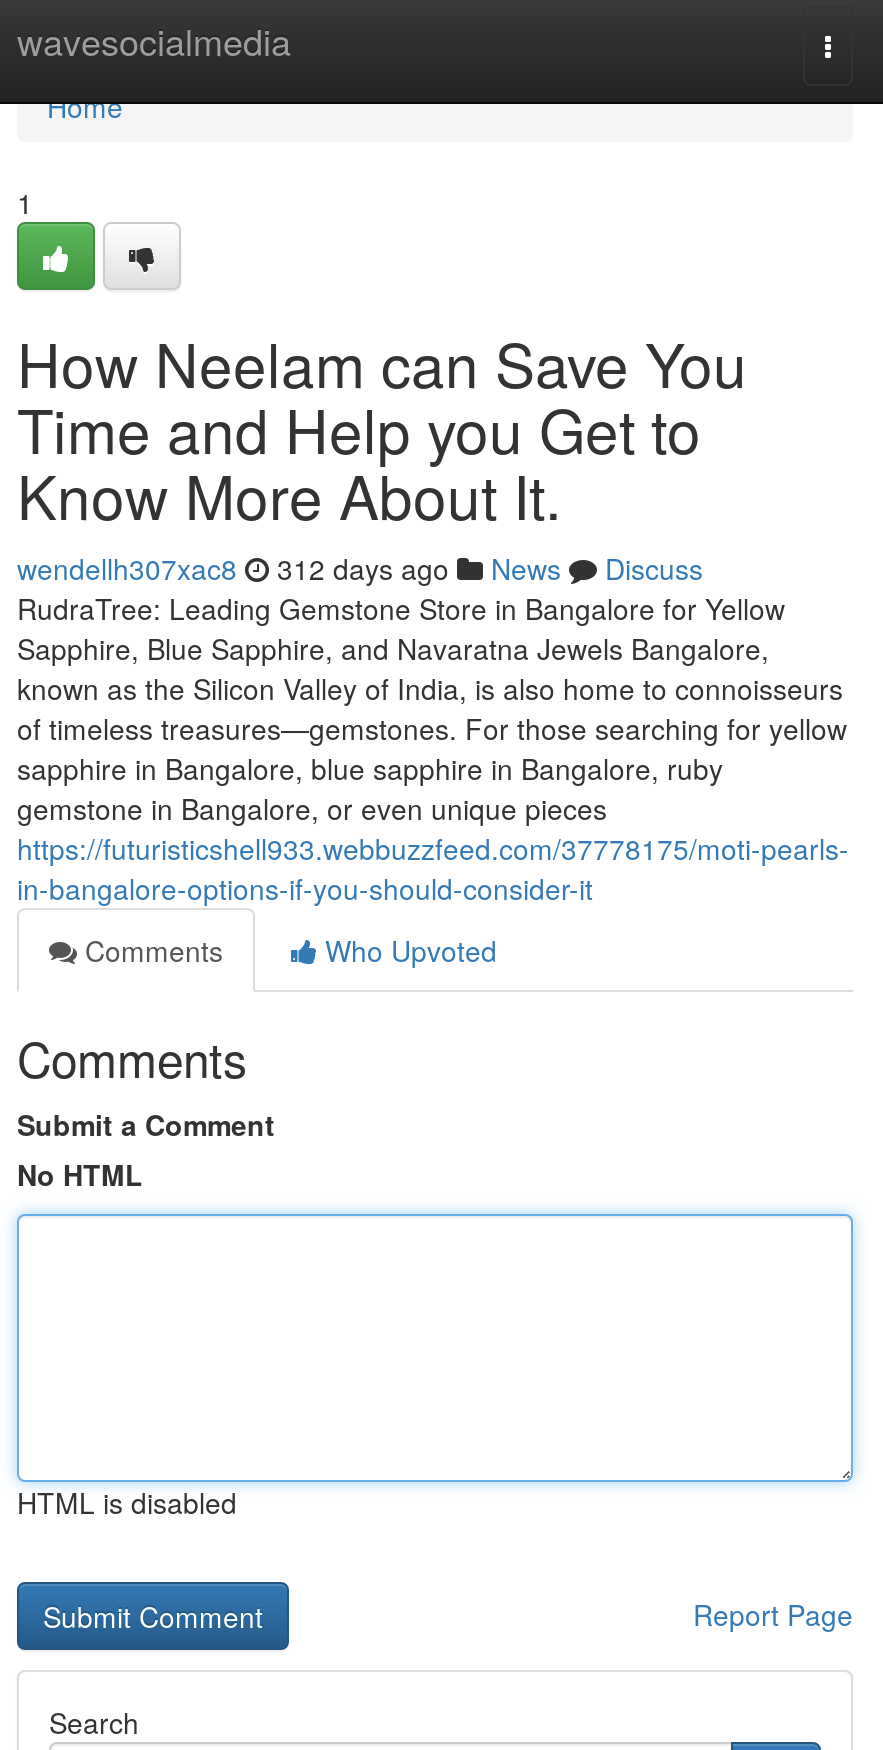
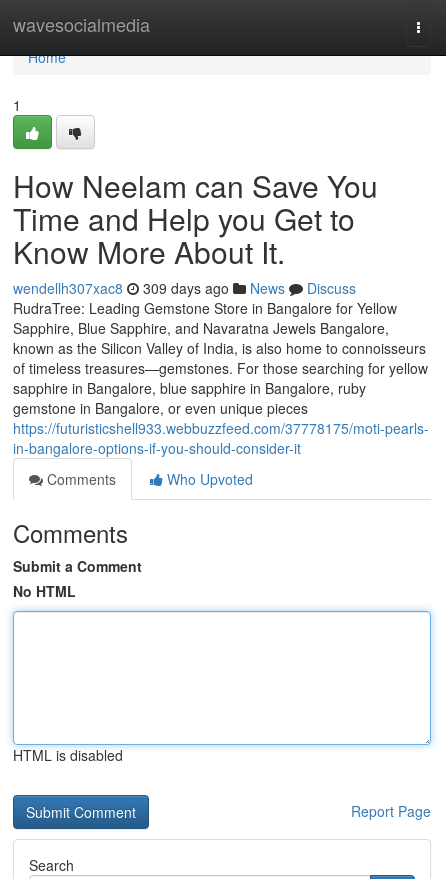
[17,548,703,588] wendellh307xac8 312 days ago News Discuss -> [13,278,356,298] wendellh307xac8 309 days ago News Discuss

